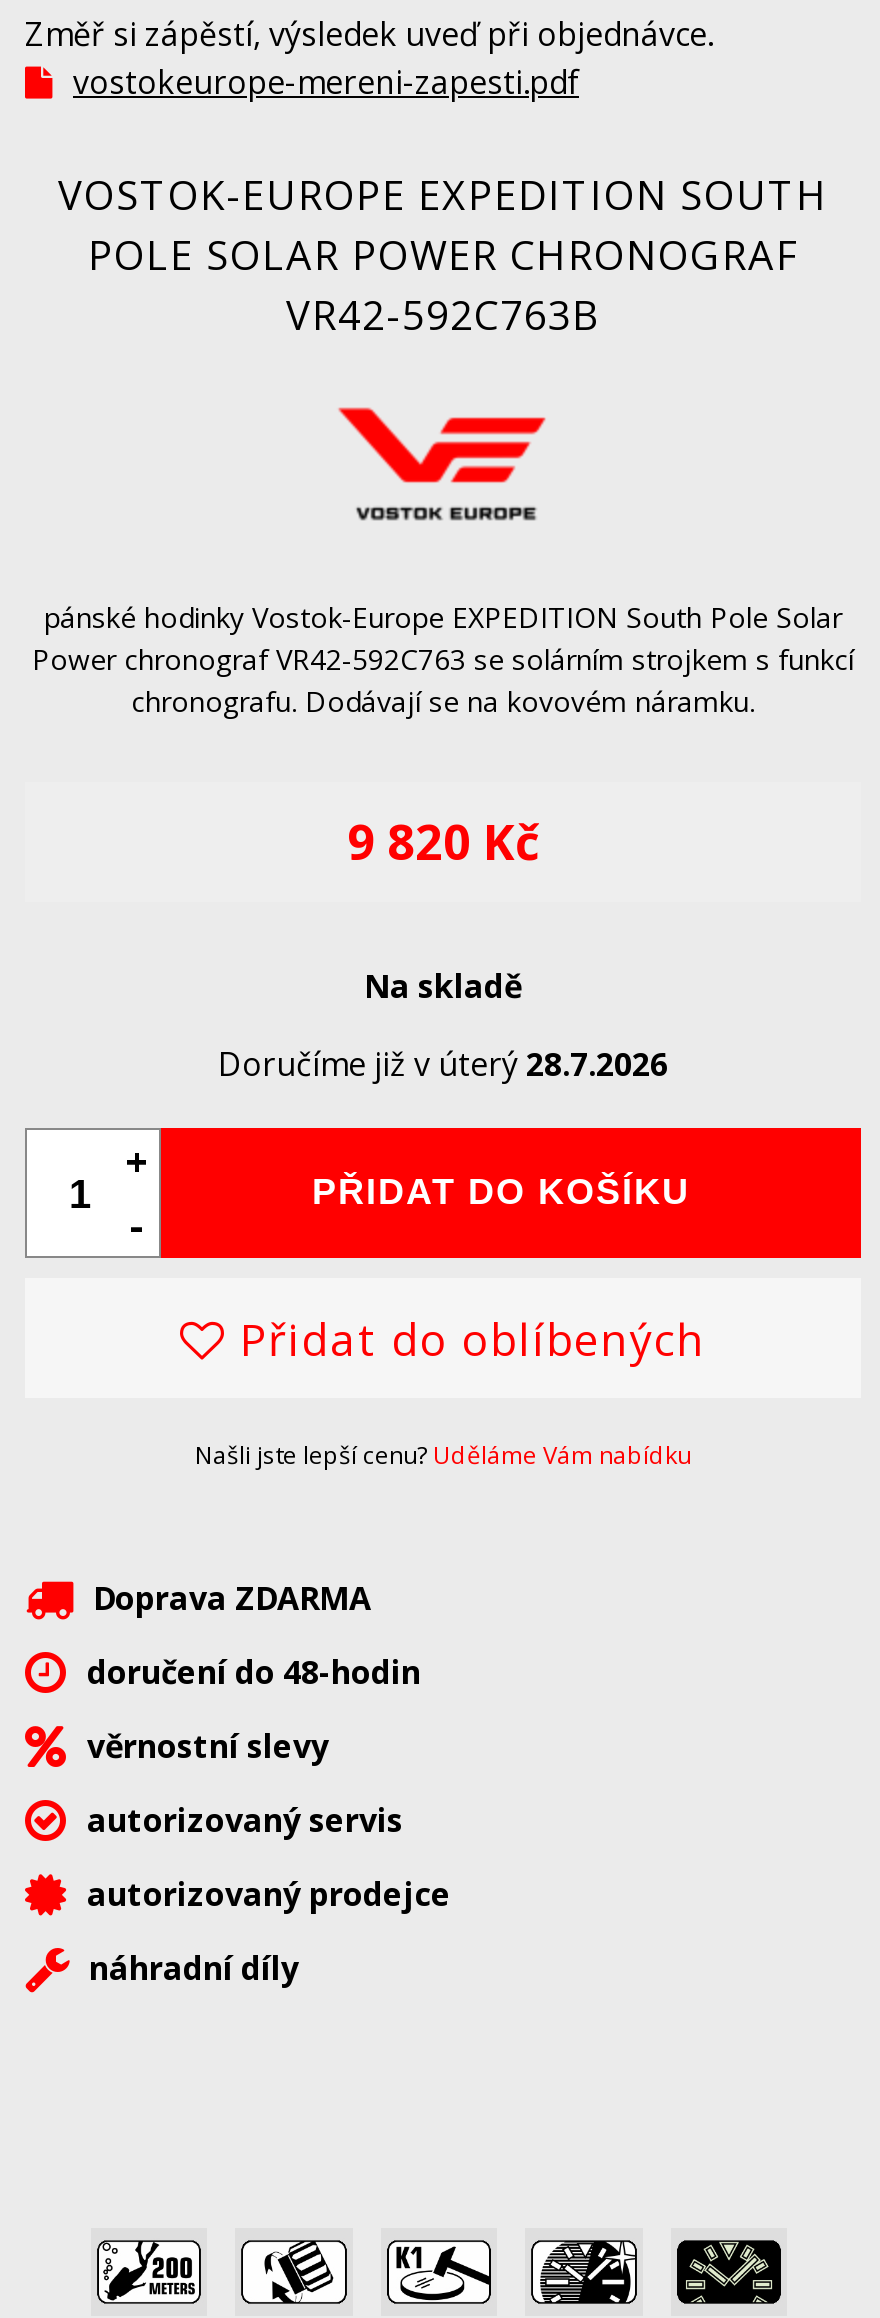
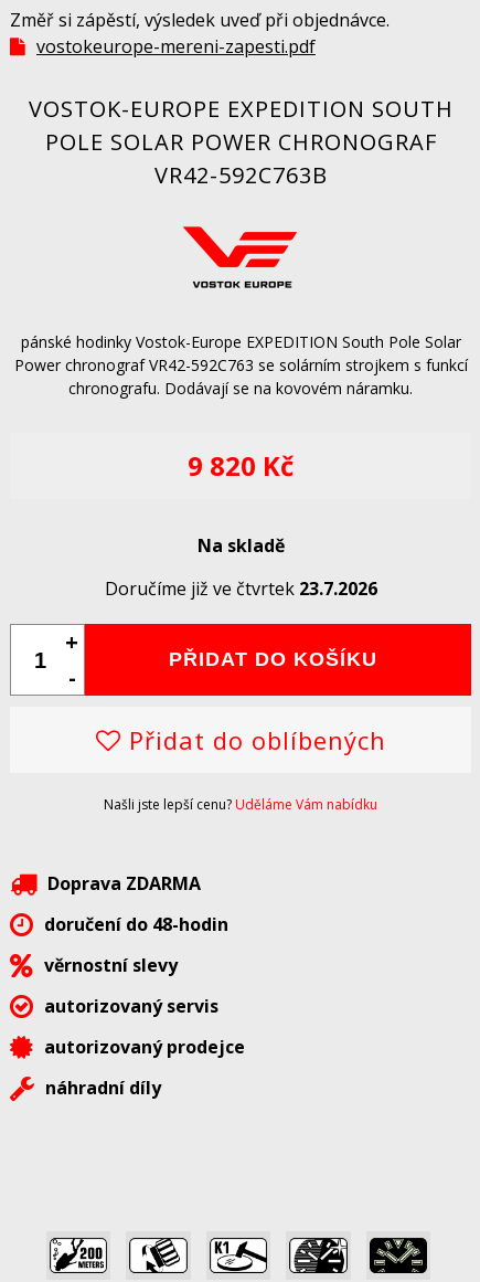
[218,1043,668,1087] Doručíme již v úterý 28.7.2026 -> [104,577,377,601] Doručíme již ve čtvrtek 23.7.2026

